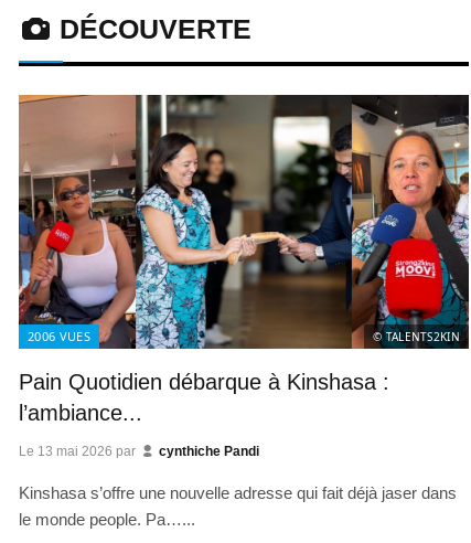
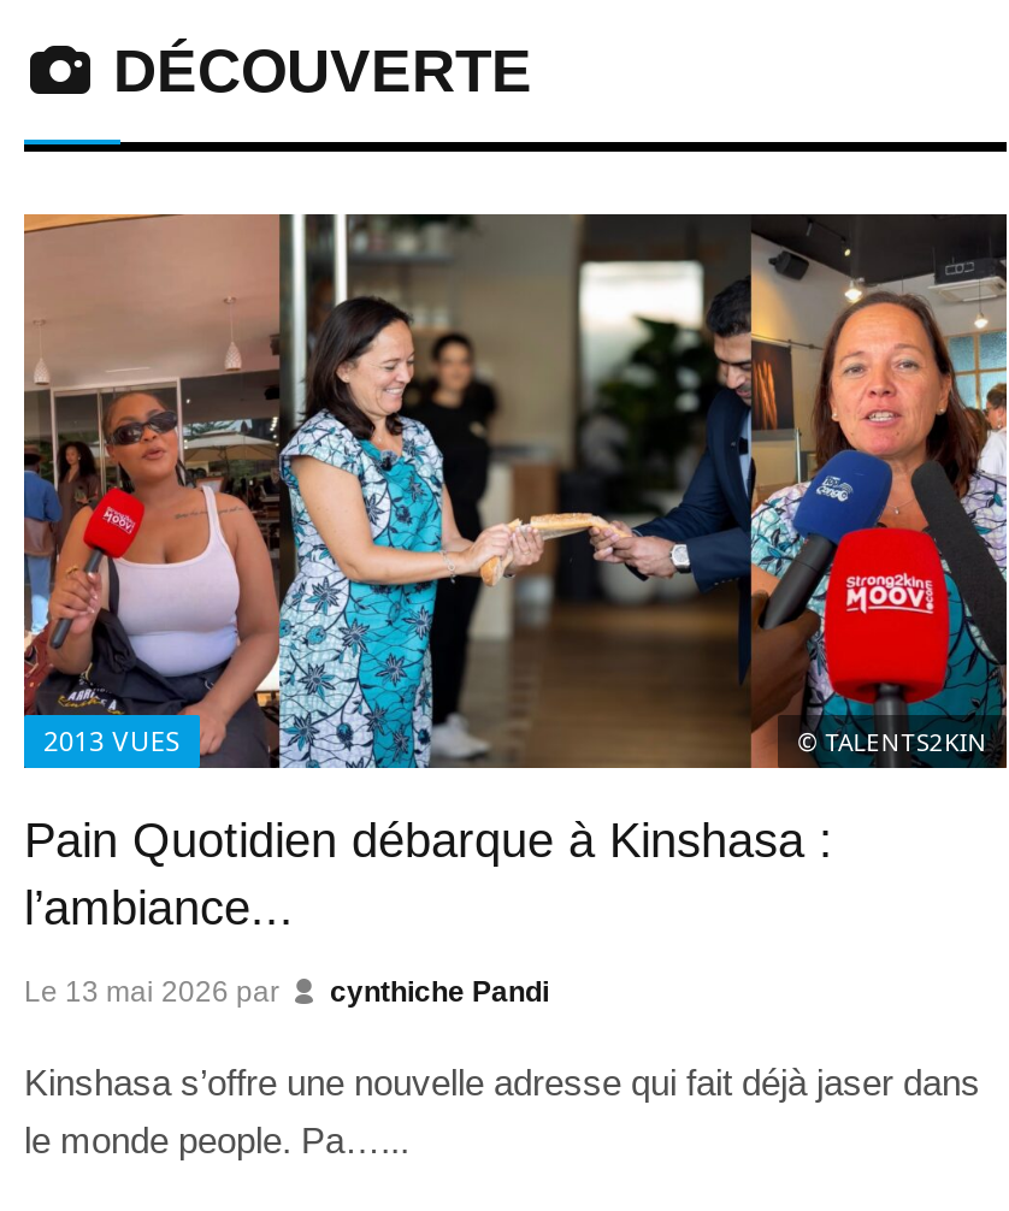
[28,327,90,344] 2006 VUES -> [43,721,181,757] 2013 VUES

